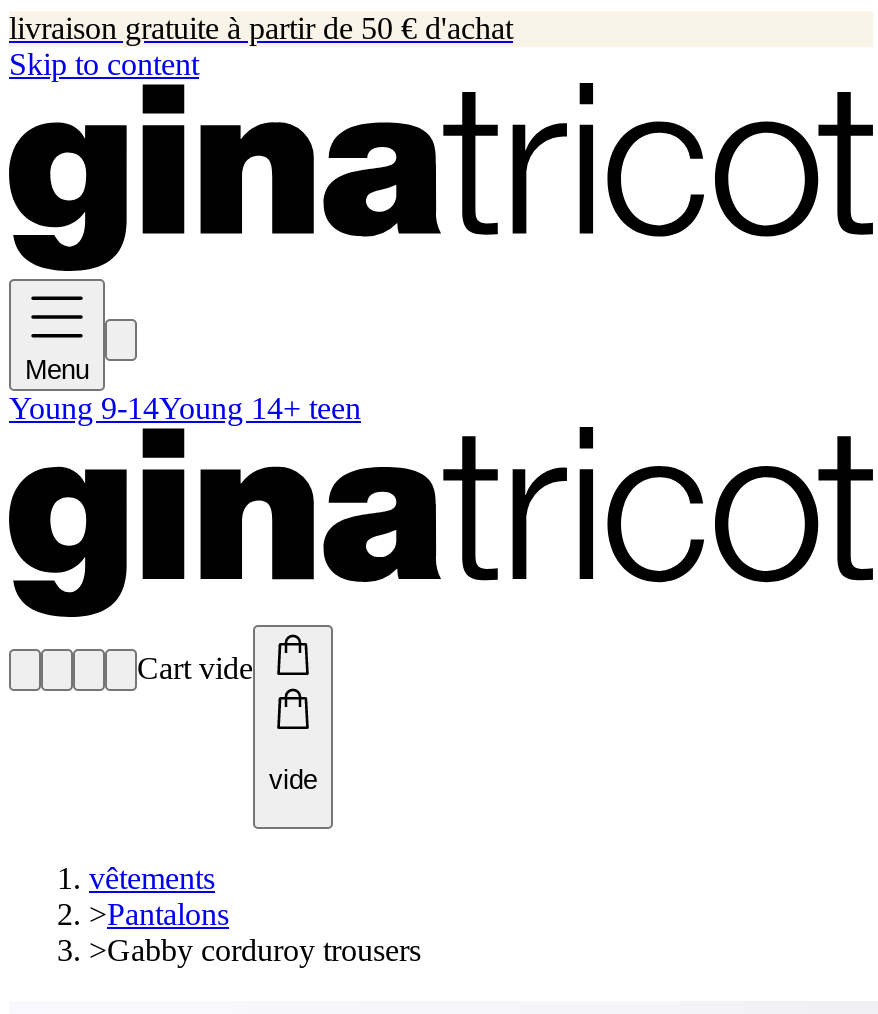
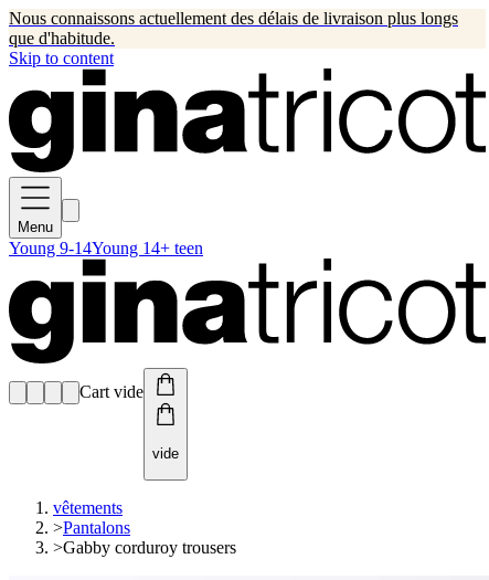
[9,11,513,45] livraison gratuite à partir de 50 € d'achat -> [9,9,458,48] Nous connaissons actuellement des délais de livraison plus longs | que d'habitude.

